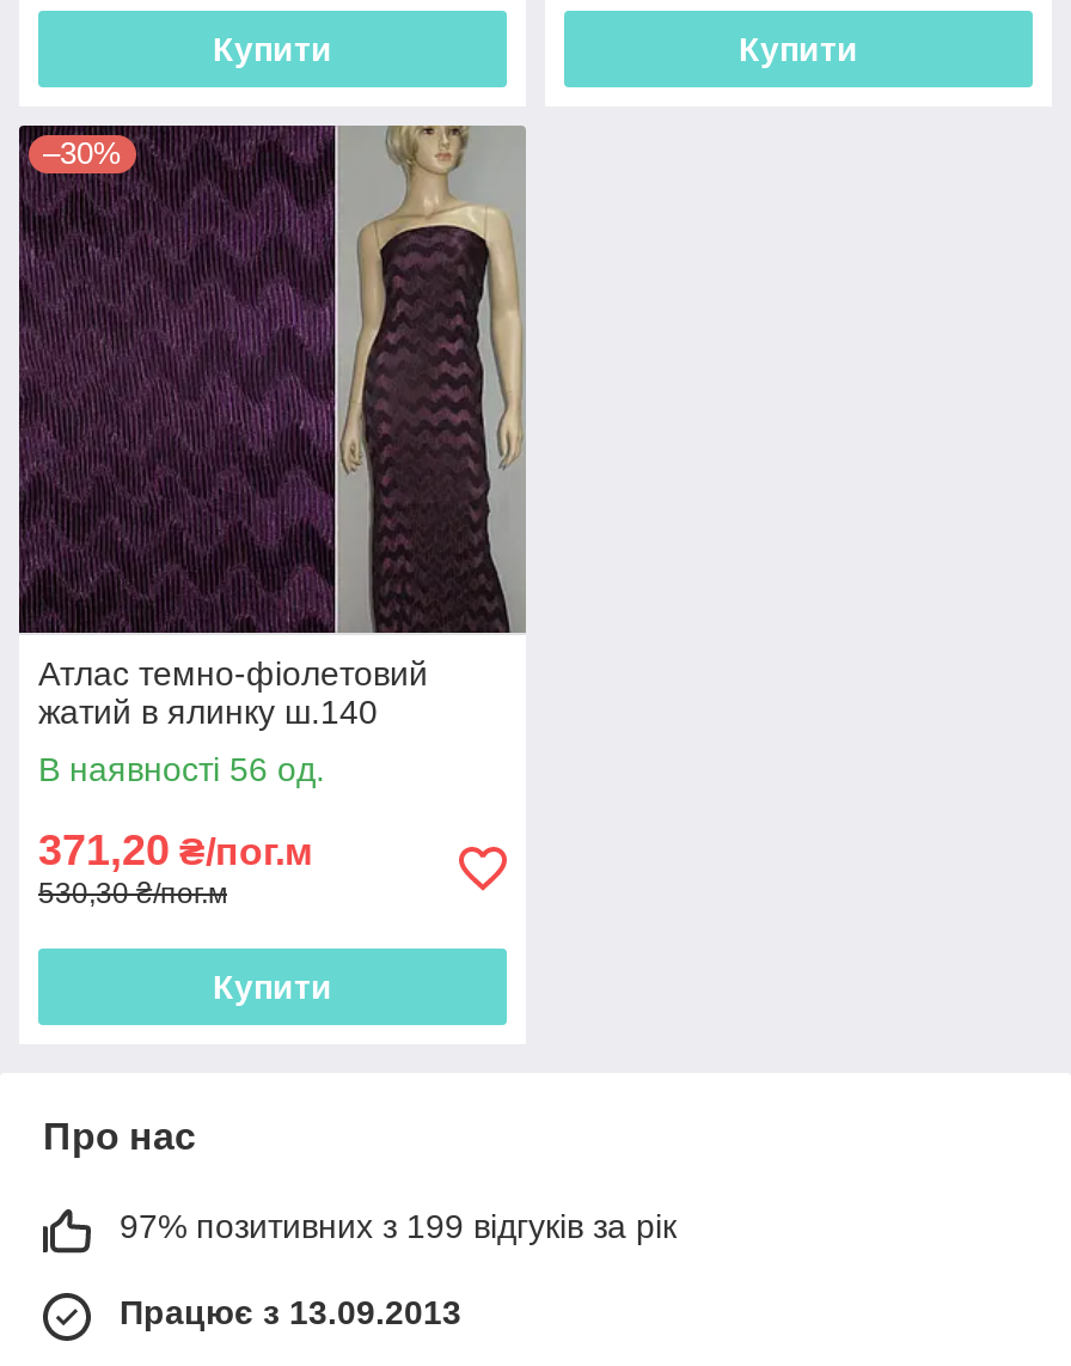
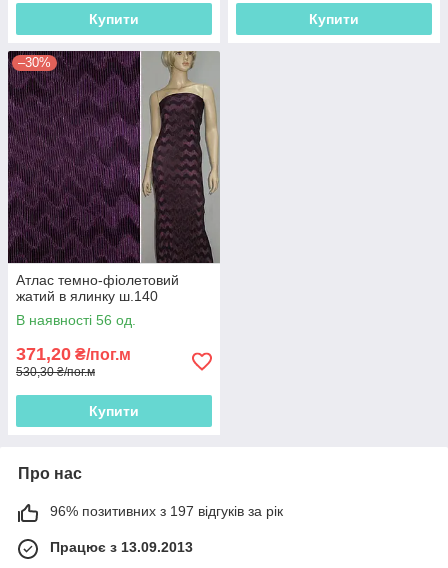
[120,1207,677,1245] 97% позитивних з 199 відгуків за рік -> [50,503,283,519] 96% позитивних з 197 відгуків за рік

